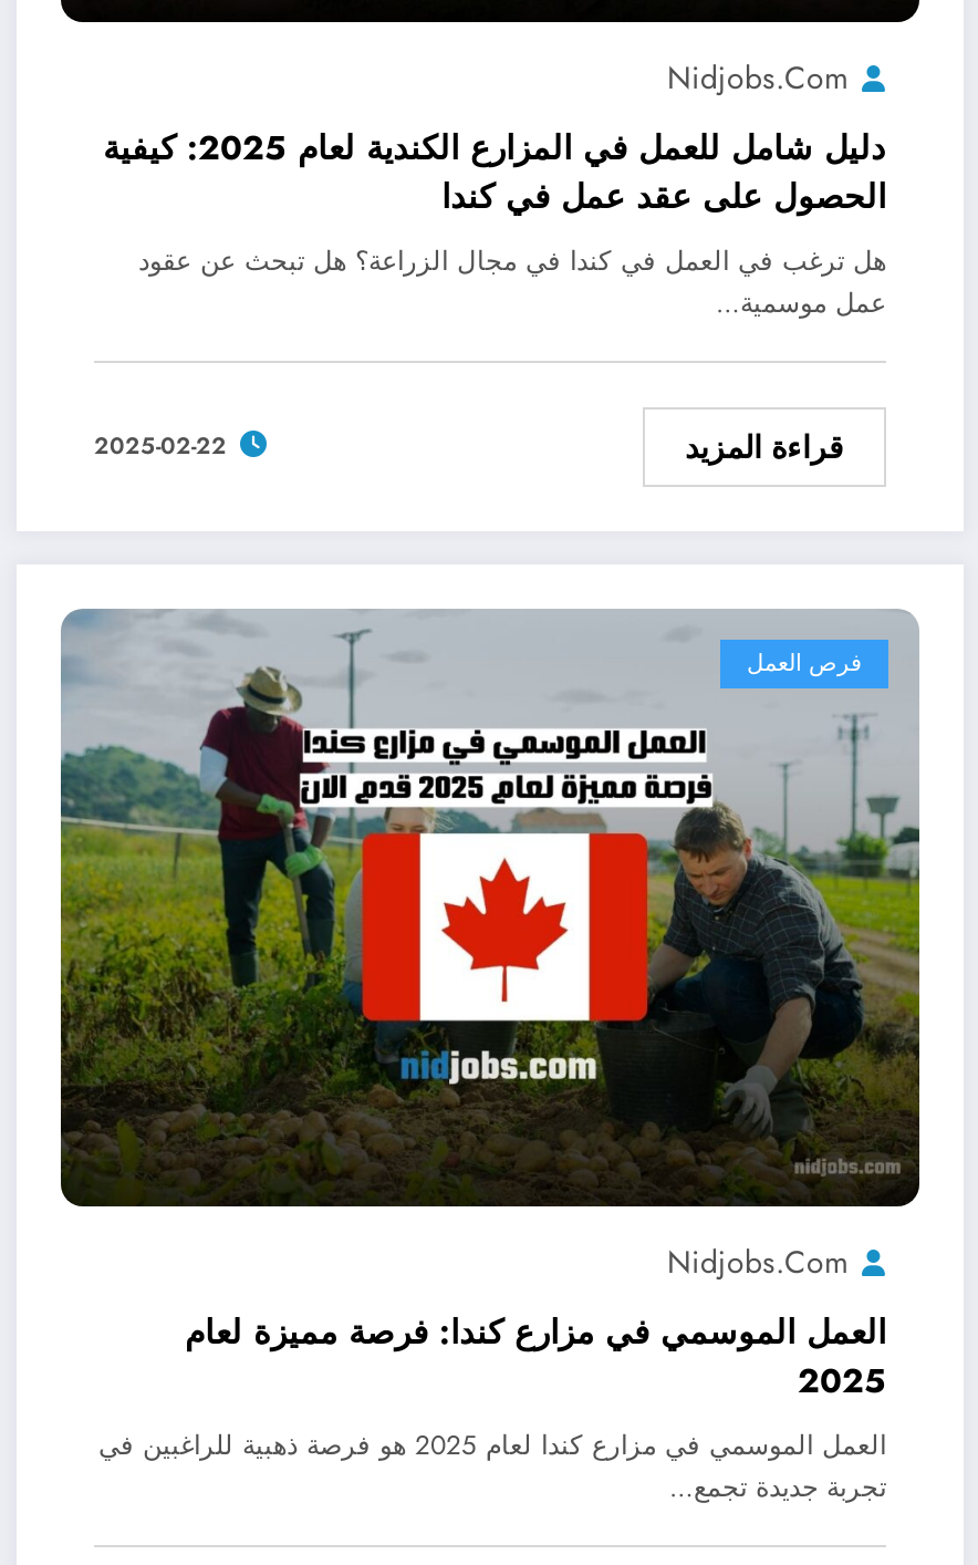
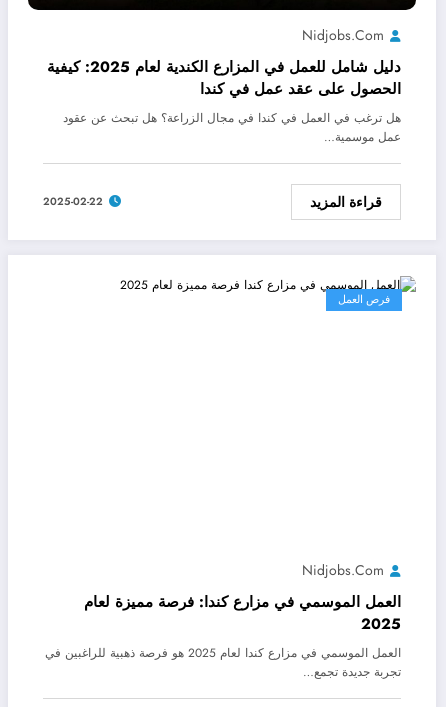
[59,607,922,1209] [image] -> none

